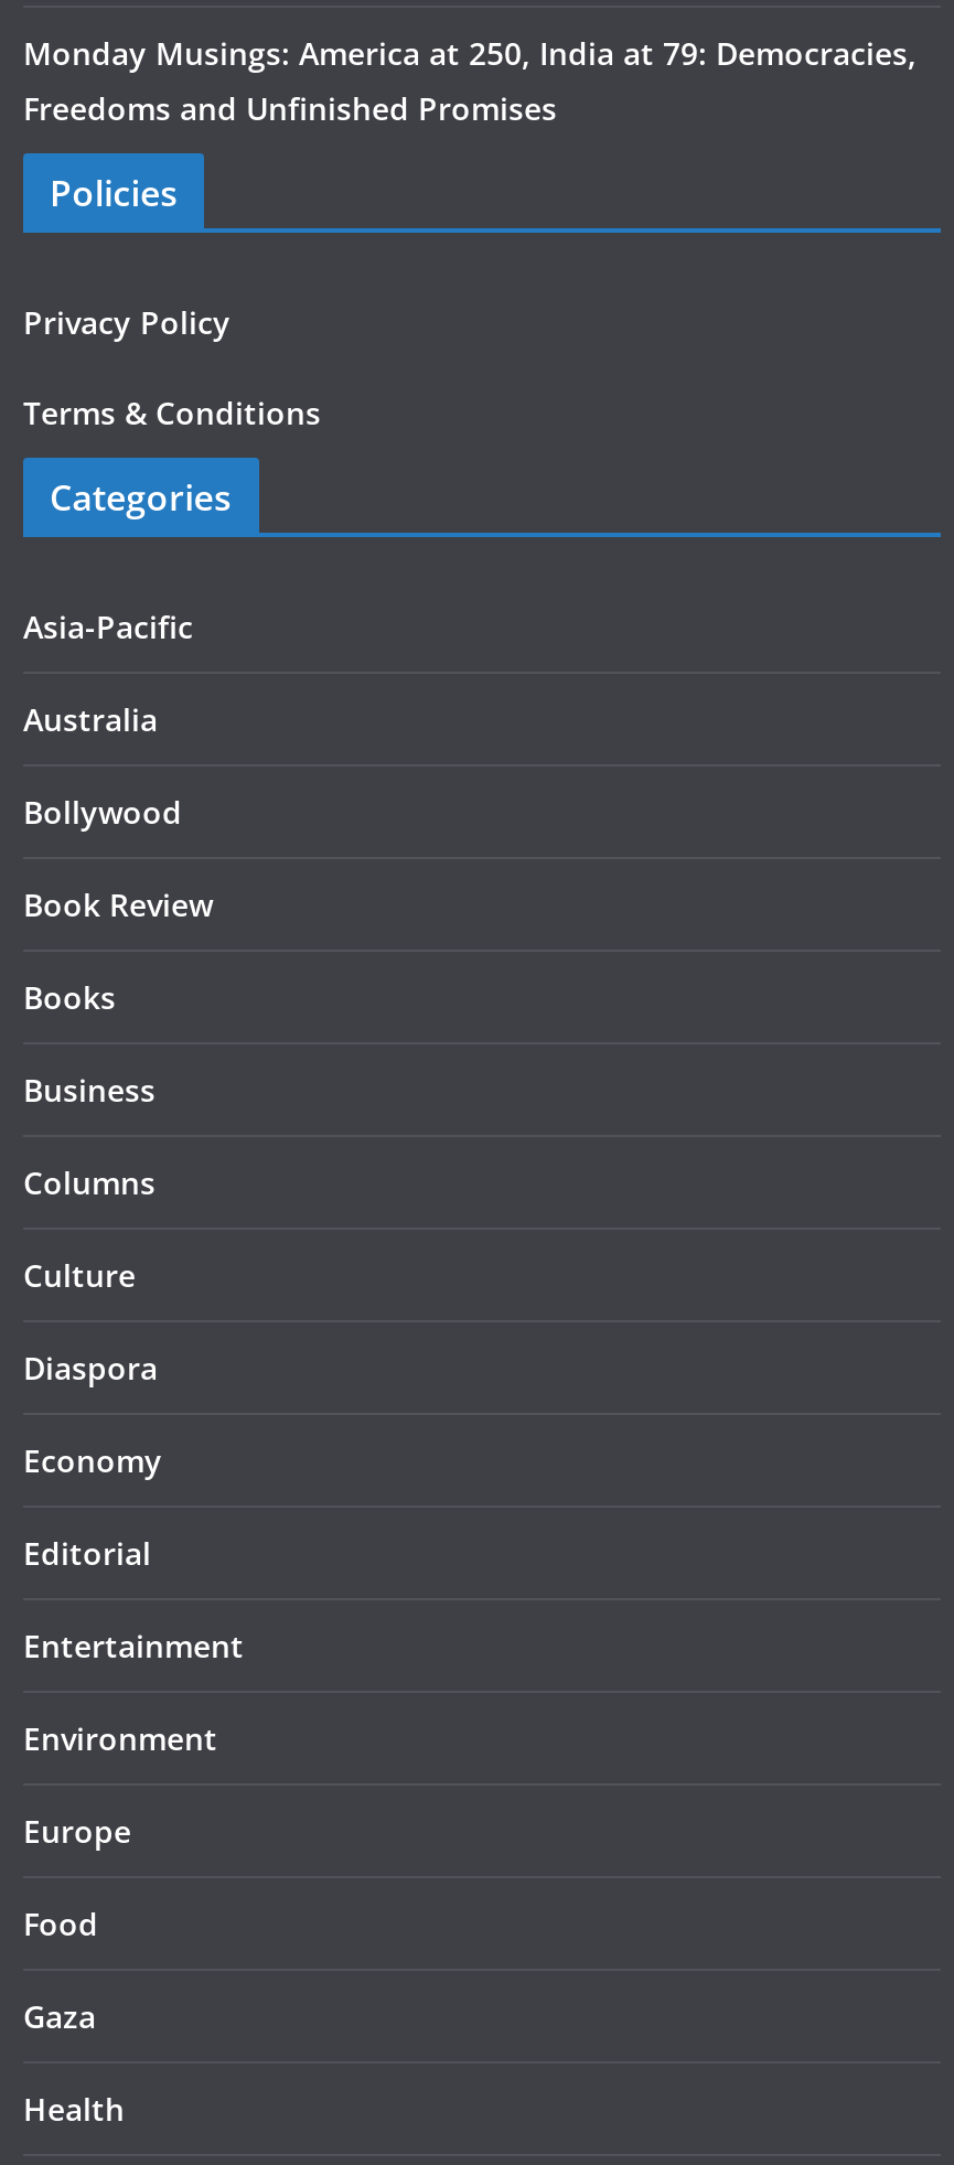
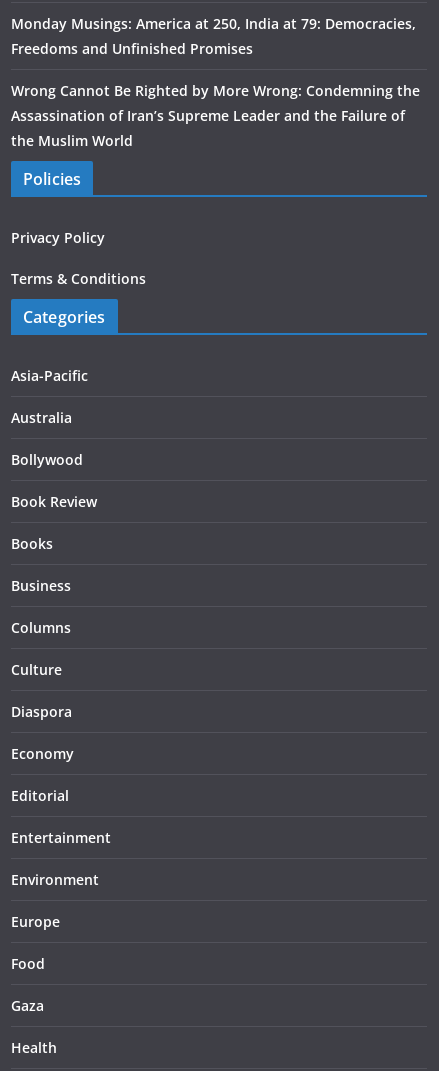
none -> [11,81,420,150] Wrong Cannot Be Righted by More Wrong: Condemning the | Assassination of Iran’s Supreme Leader and the Failure of | the Muslim World

